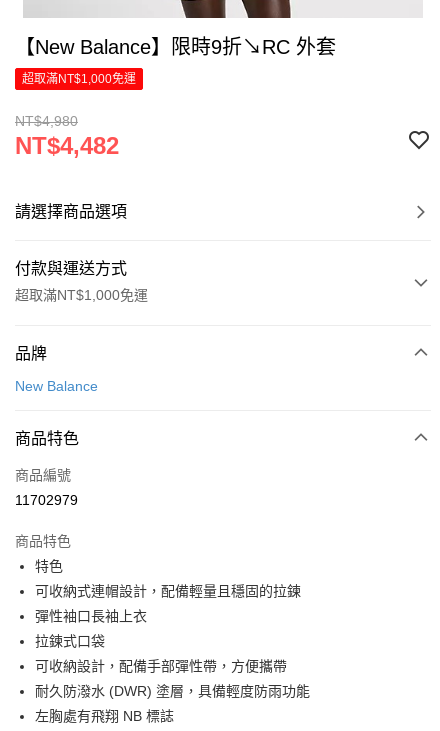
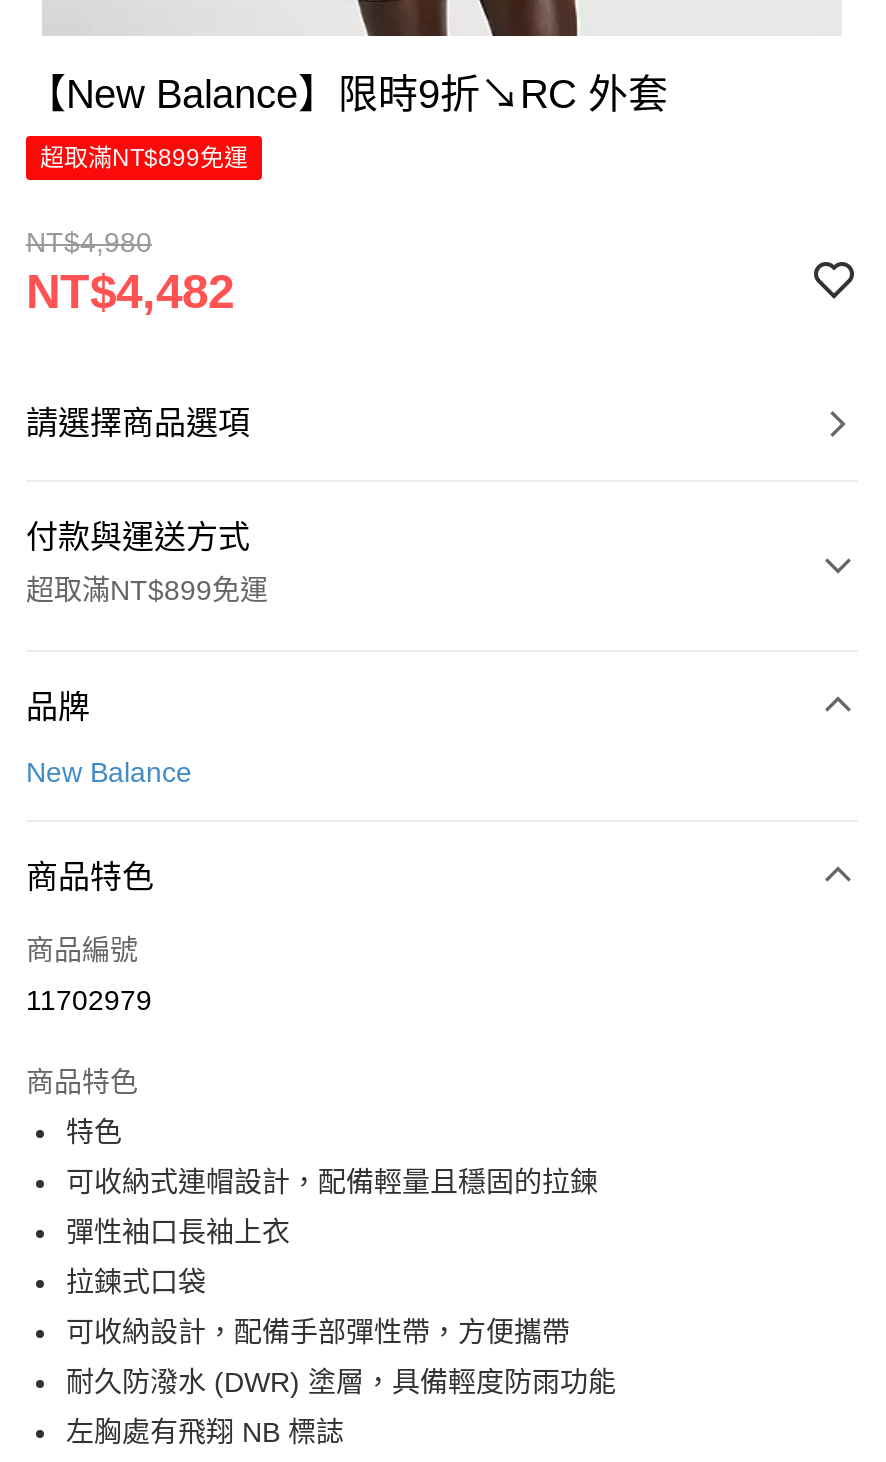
[22,72,136,86] 超取滿NT$1,000免運 -> [40,144,248,172] 超取滿NT$899免運
[15,287,148,303] 超取滿NT$1,000免運 -> [26,574,268,606] 超取滿NT$899免運

